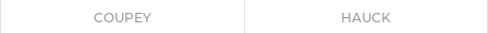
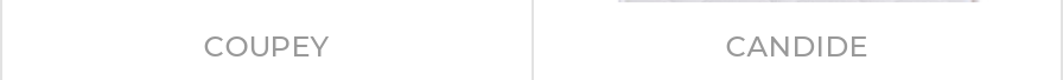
[341,10,391,26] HAUCK -> [726,28,868,64] CANDIDE

